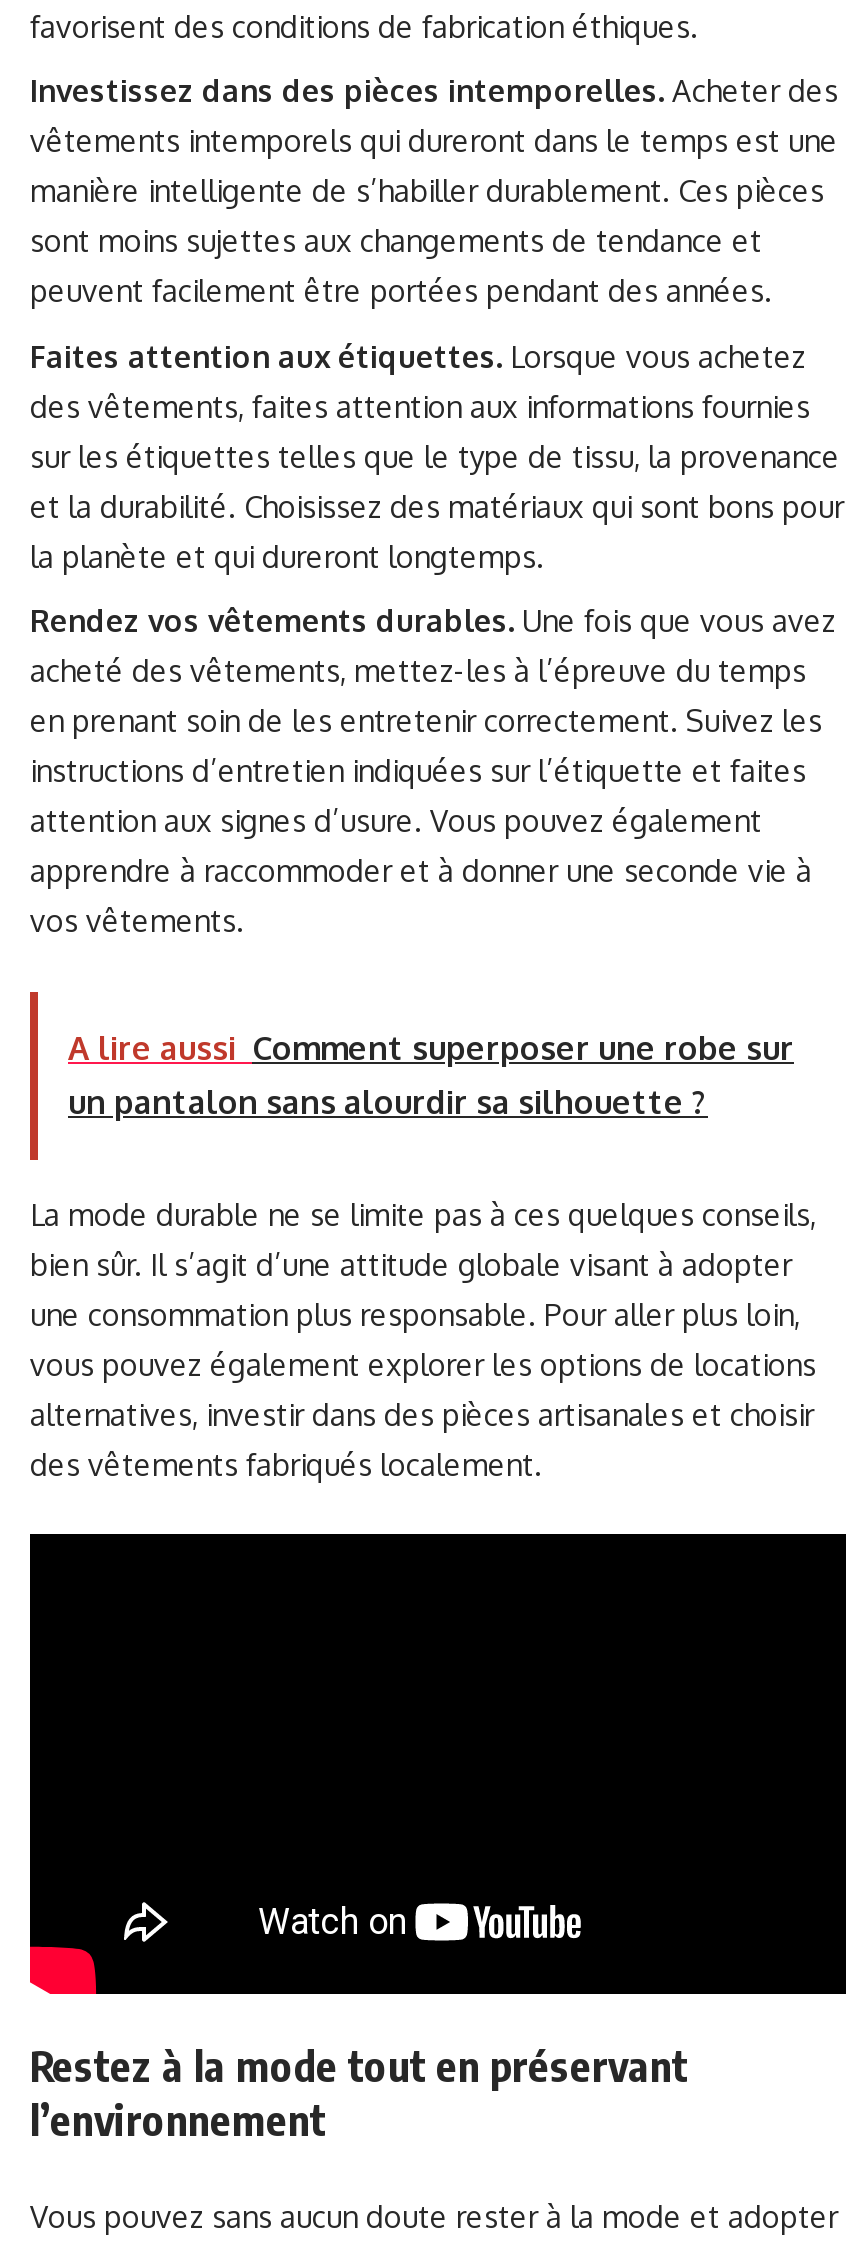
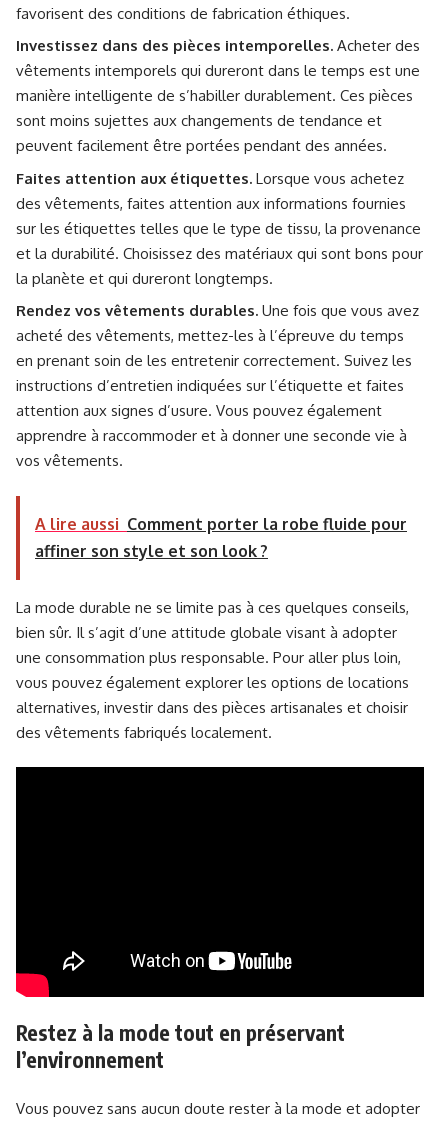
[68,1028,794,1122] A lire aussi Comment superposer une robe sur | un pantalon sans alourdir sa silhouette ? -> [35,514,407,561] A lire aussi Comment porter la robe fluide pour | affiner son style et son look ?

